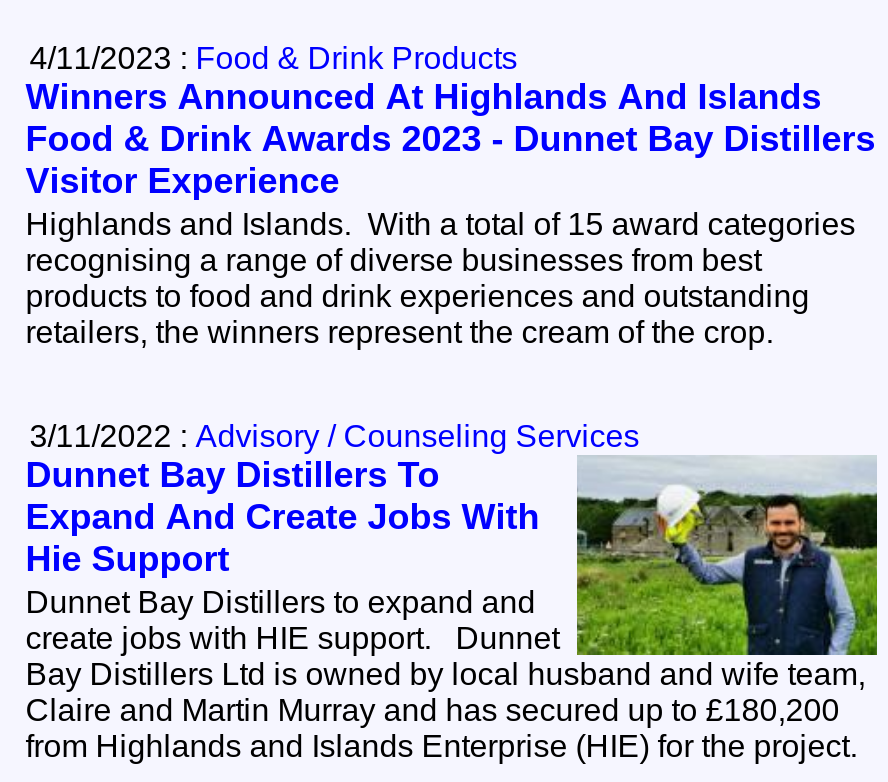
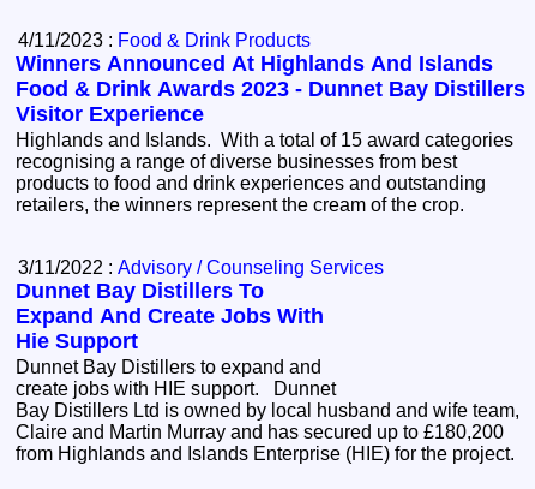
[575,456,879,658] [image] -> none

